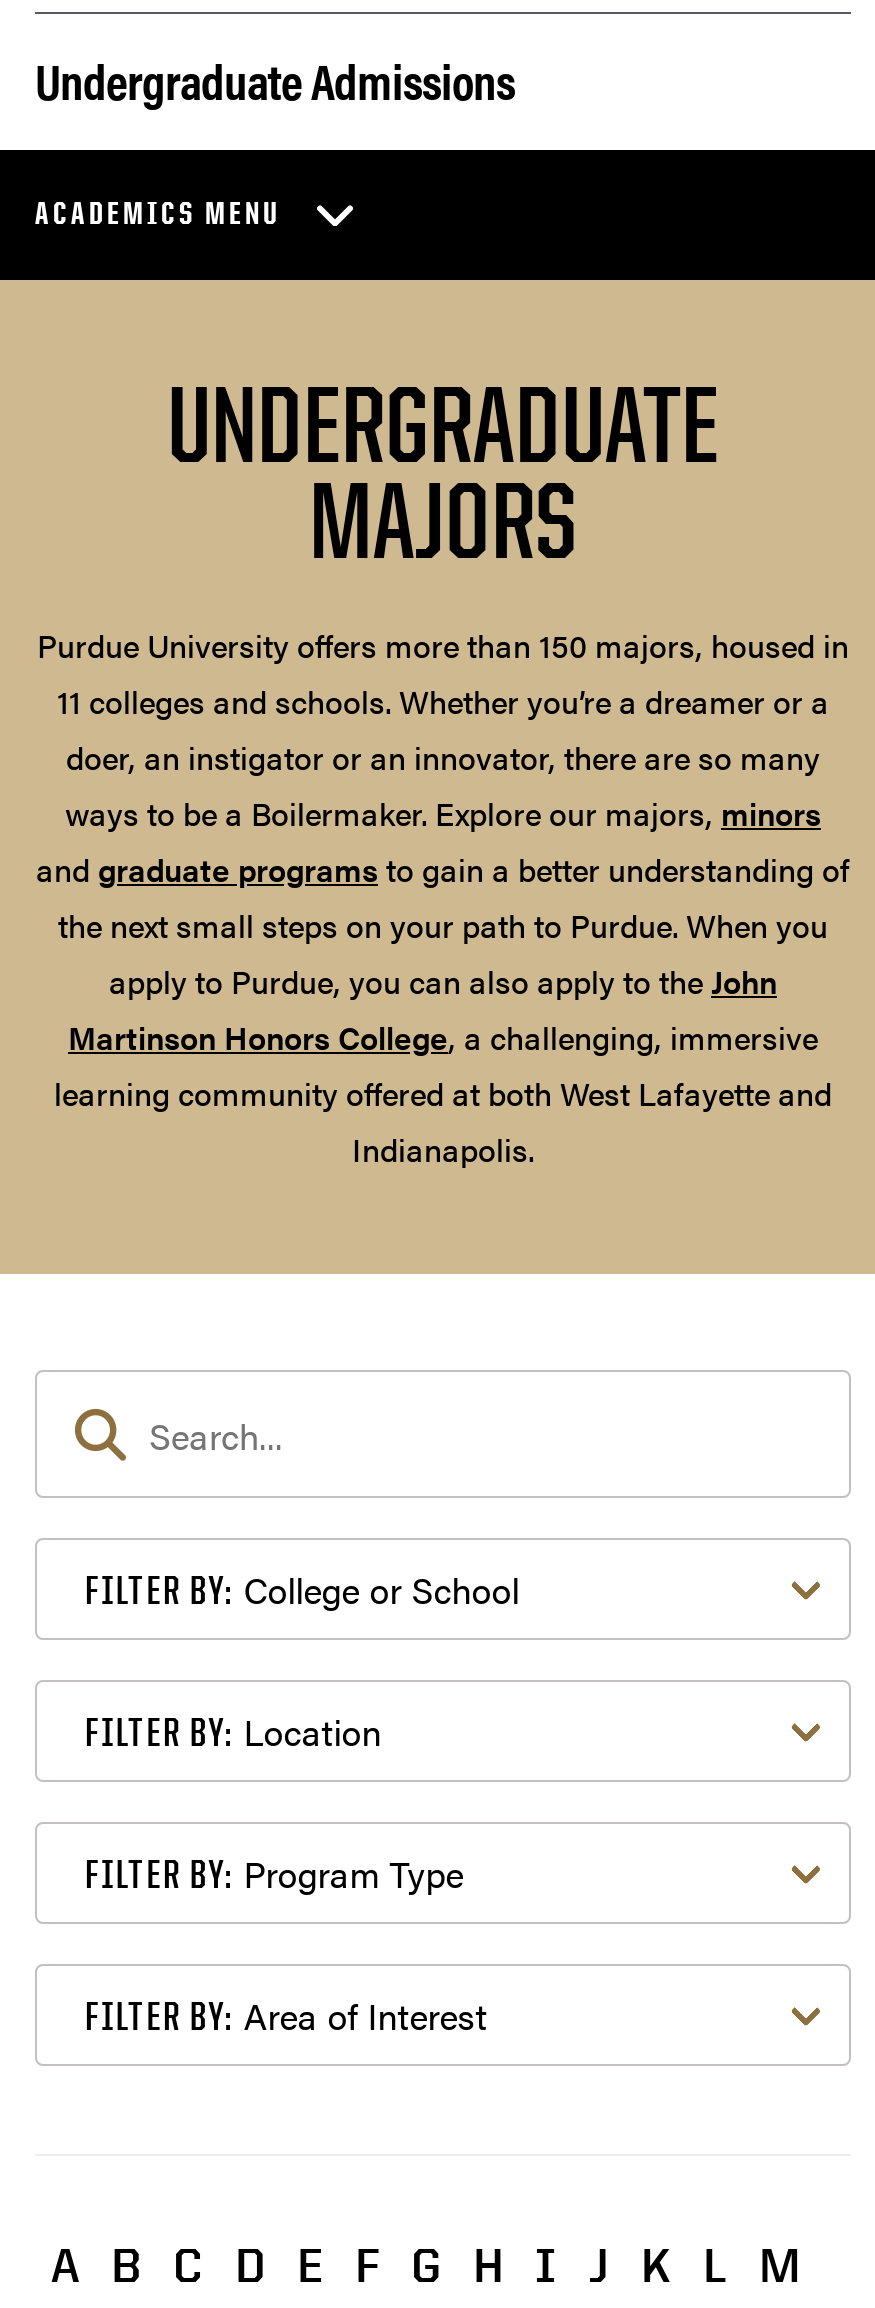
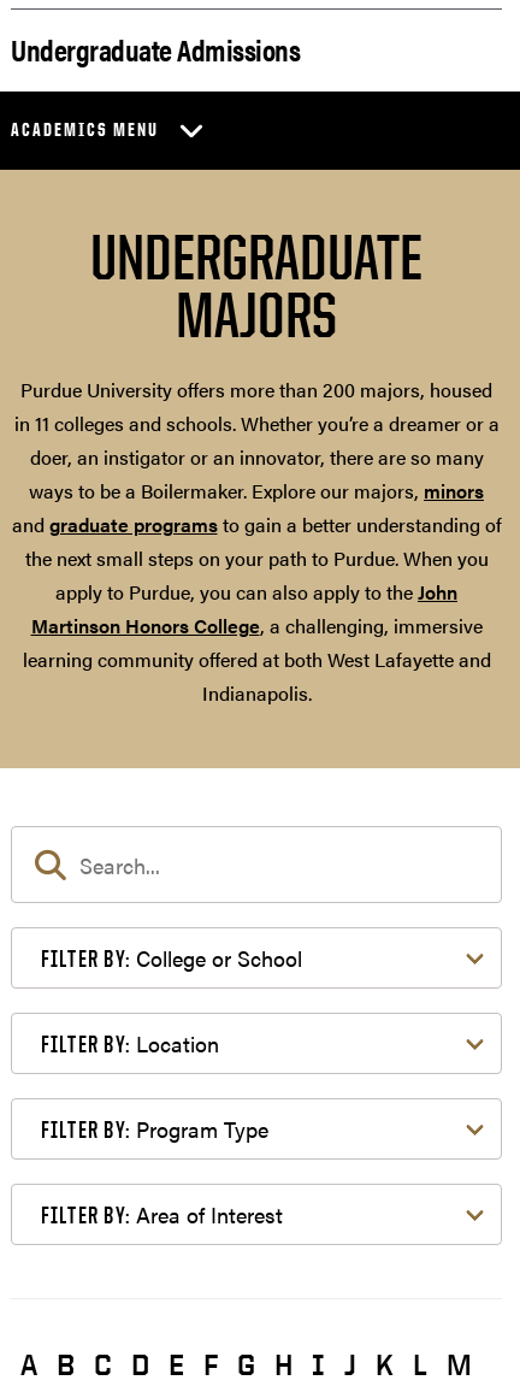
[37,622,849,724] Purdue University offers more than 150 majors, housed in | 11 colleges and schools. Whether you’re a dreamer or a -> [14,376,499,437] Purdue University offers more than 200 majors, housed | in 11 colleges and schools. Whether you’re a dreamer or a

